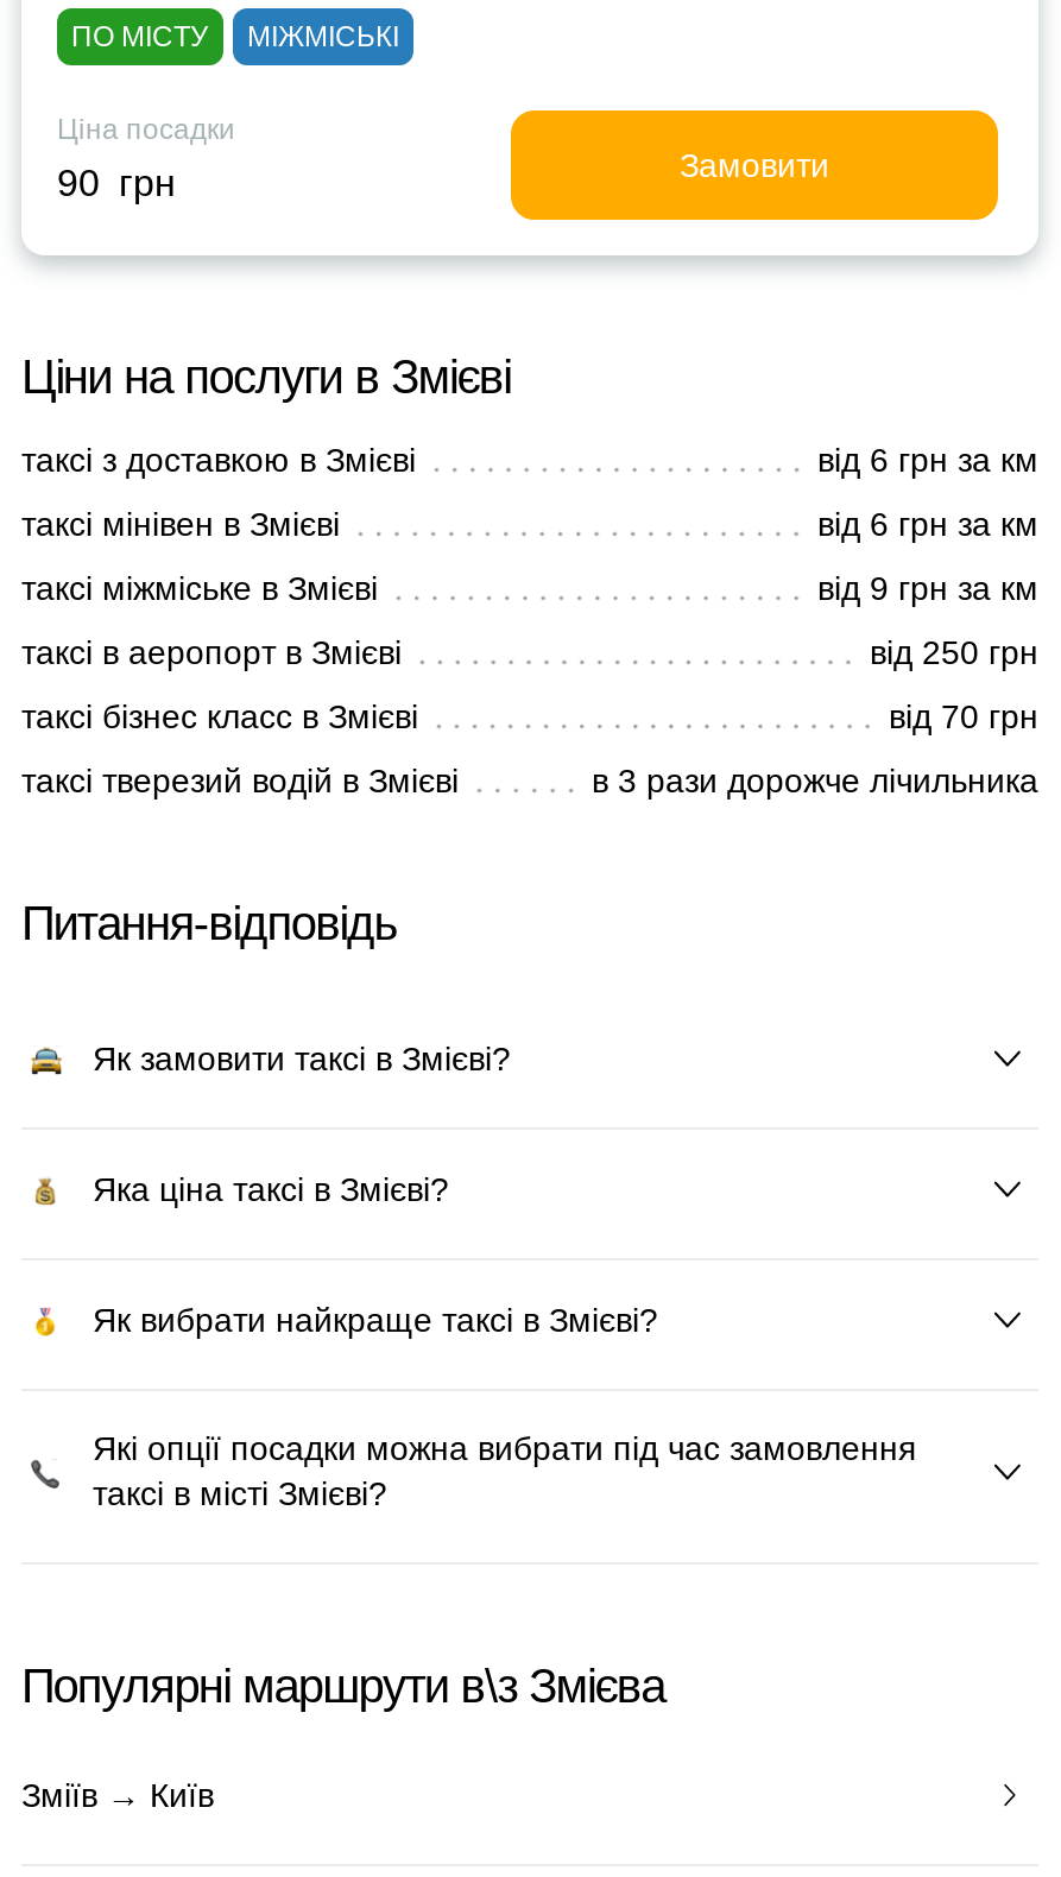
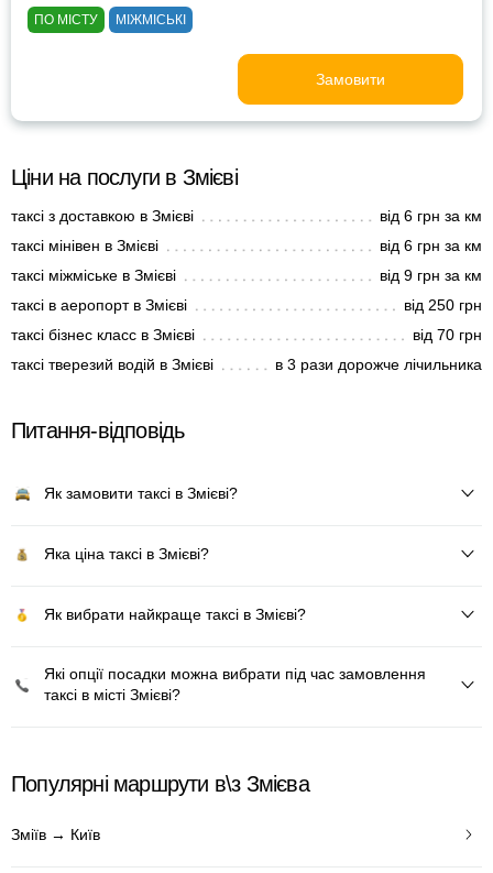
[57,113,235,203] Ціна посадки | 90 грн -> none

